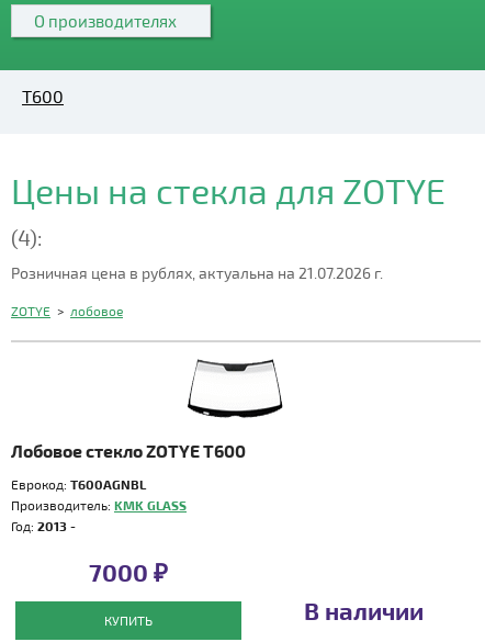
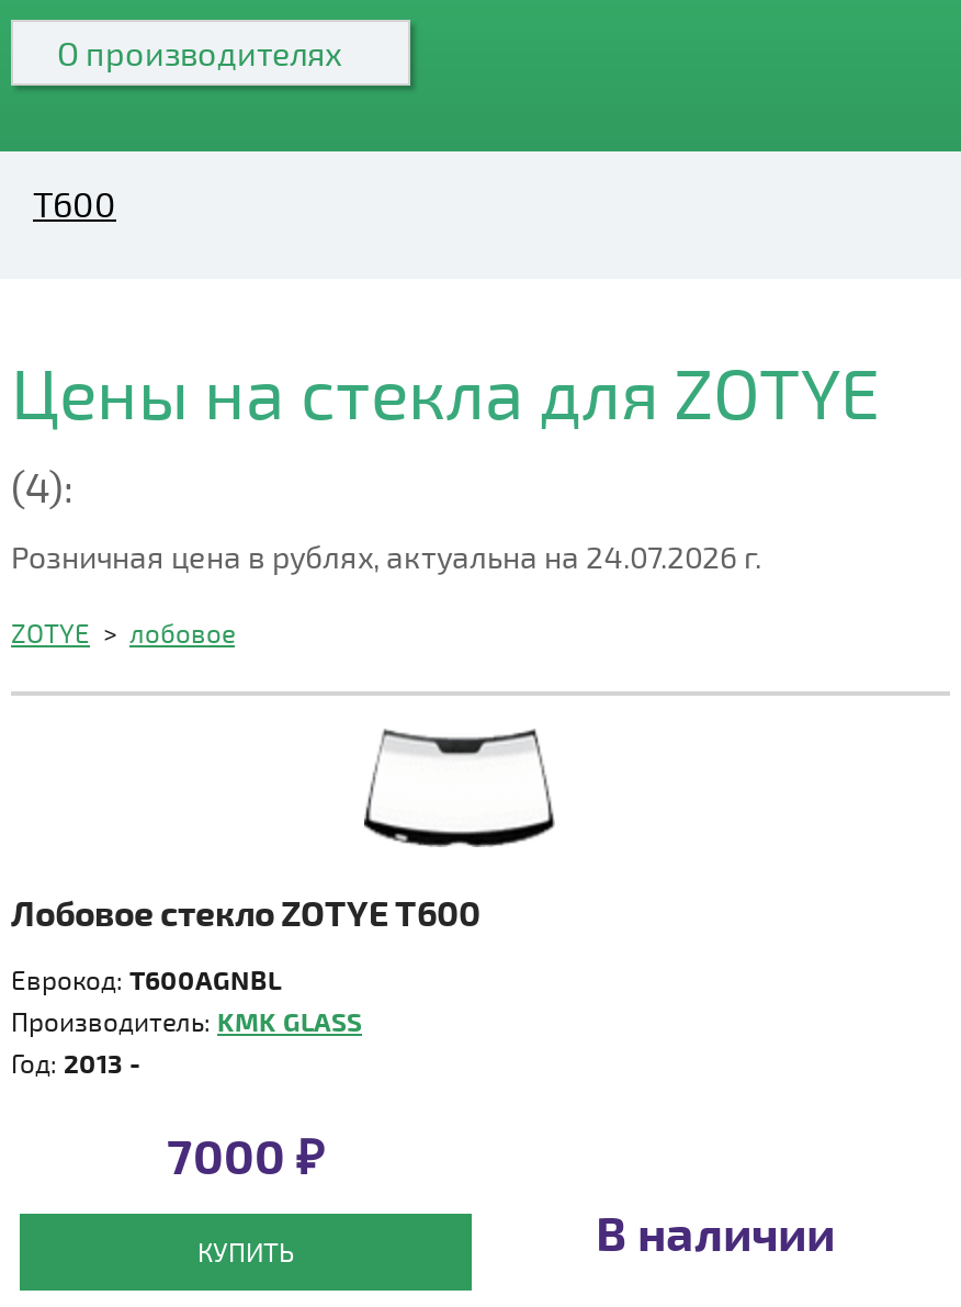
[11,263,383,282] Розничная цена в рублях, актуальна на 21.07.2026 г. -> [11,538,761,575] Розничная цена в рублях, актуальна на 24.07.2026 г.

